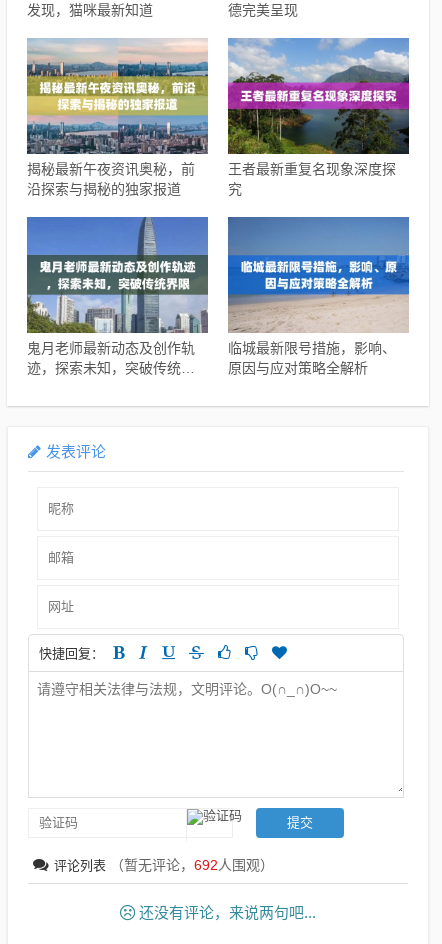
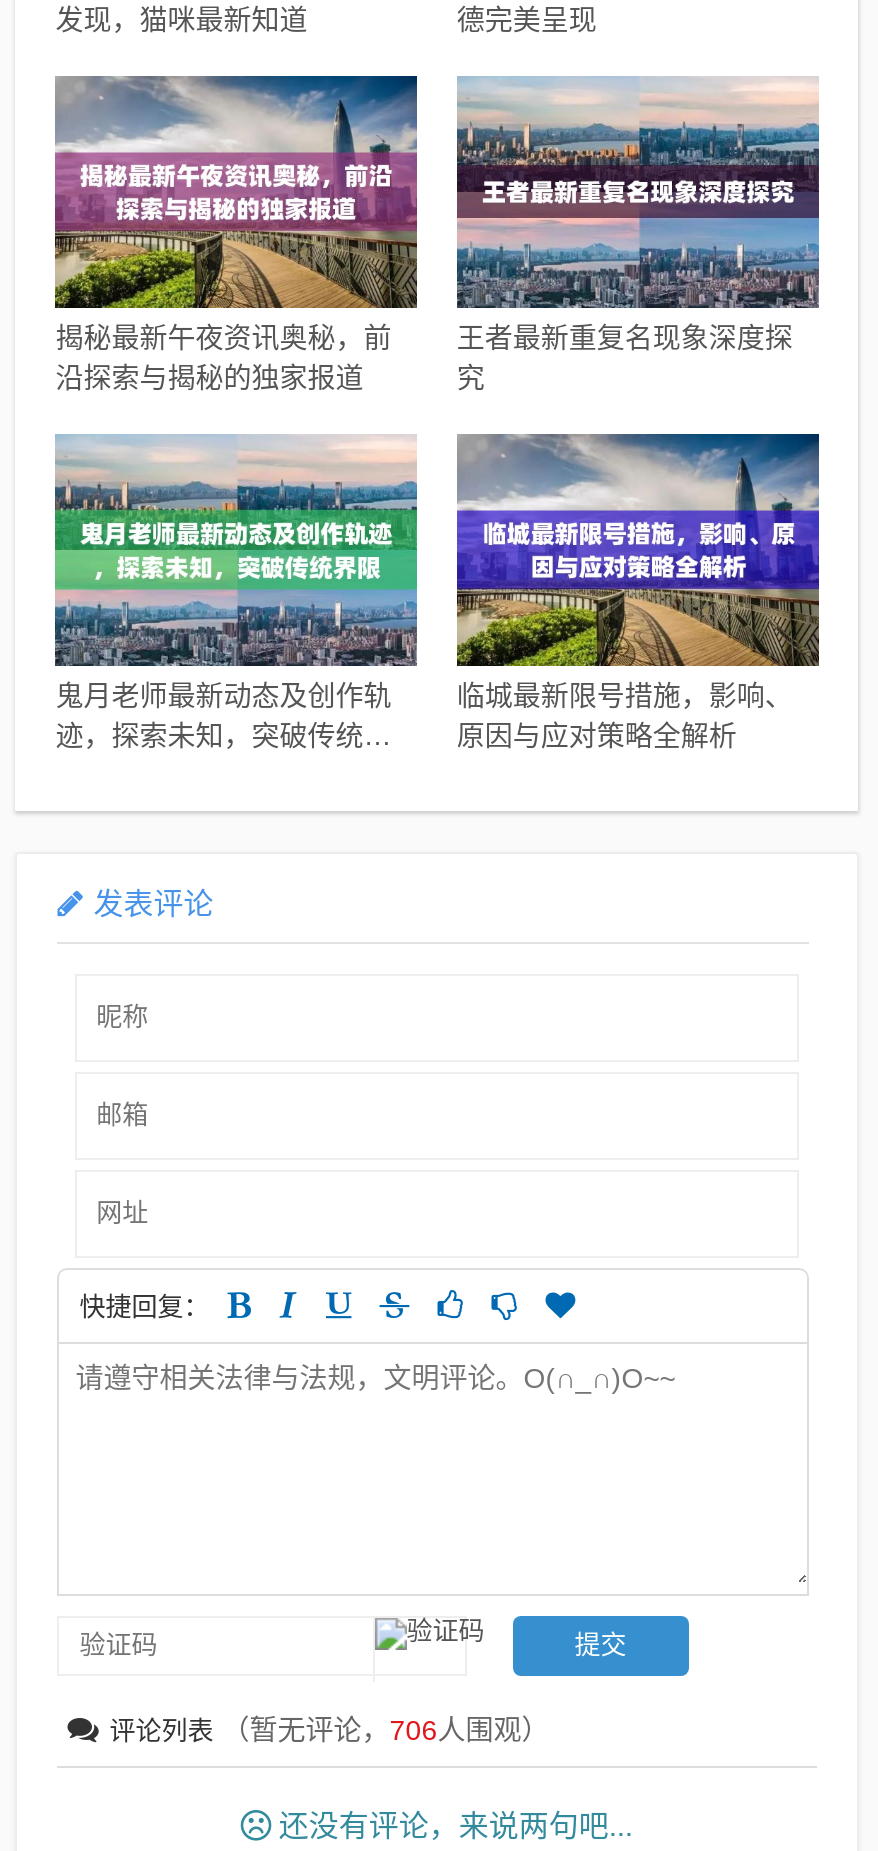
[26,38,209,155] [image] -> [53,74,419,310] [image]
[227,37,410,155] [image] -> [455,76,821,310] [image]
[26,216,209,334] [image] -> [53,434,417,668] [image]
[227,216,409,333] [image] -> [455,432,821,668] [image]
[54,857,274,873] 评论列表（暂无评论，692人围观） -> [109,1713,549,1745] 评论列表（暂无评论，706人围观）

